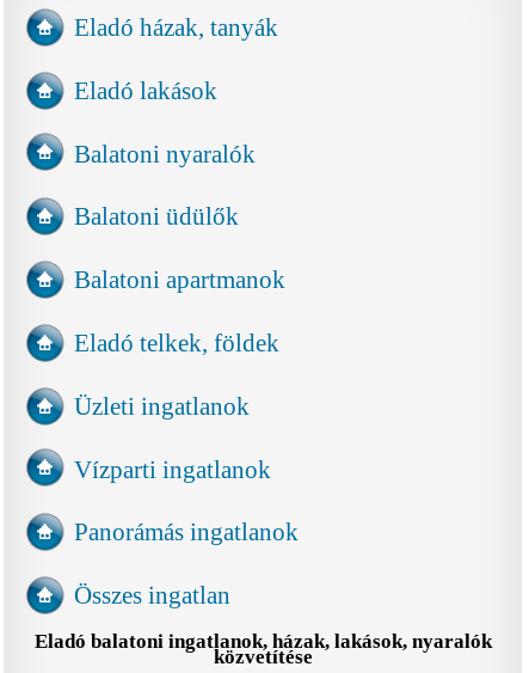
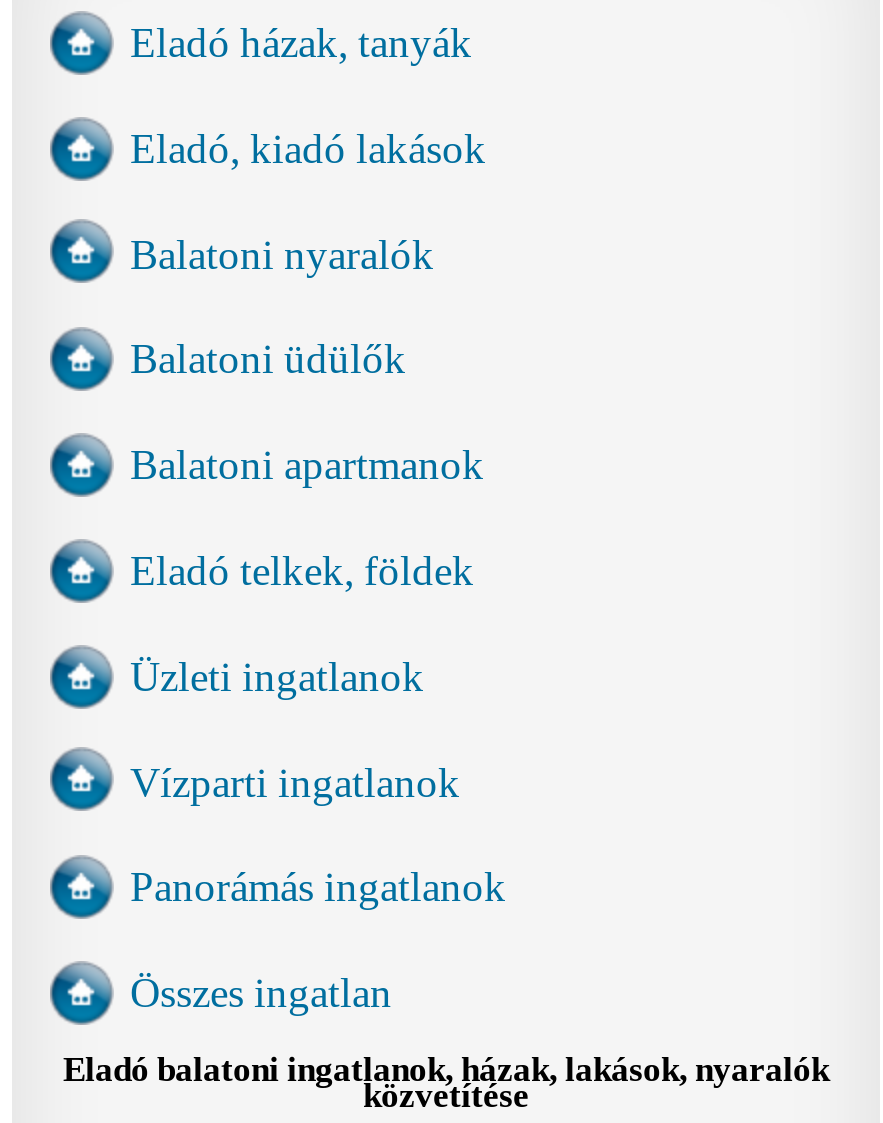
[74,76,217,104] Eladó lakások -> [130,125,486,171] Eladó, kiadó lakások

